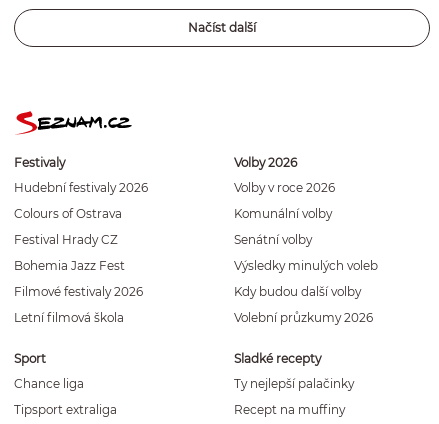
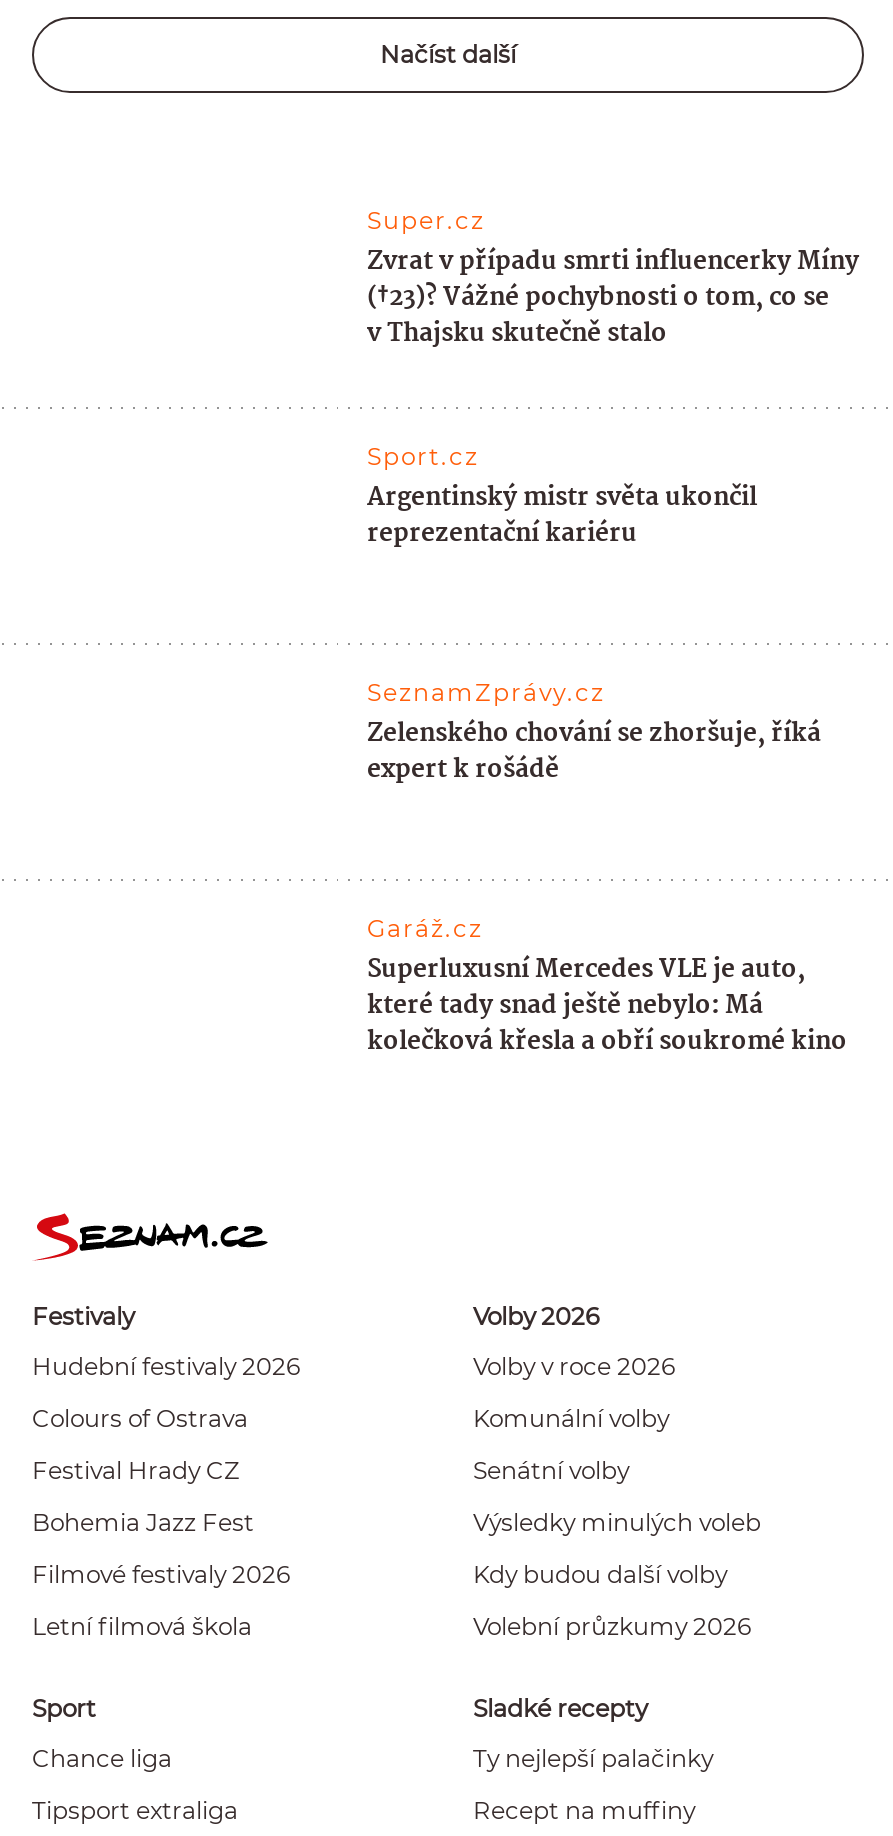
none -> [367,205,859,555] Super.cz | Zvrat v případu smrti influencerky Míny | (†23)? Vážné pochybnosti o tom, co se | v Thajsku skutečně stalo | Sport.cz | Argentinský mistr světa ukončil | reprezentační kariéru
none -> [367,677,821,791] SeznamZprávy.cz | Zelenského chování se zhoršuje, říká | expert k rošádě
none -> [367,914,847,1064] Garáž.cz | Superluxusní Mercedes VLE je auto, | které tady snad ještě nebylo: Má | kolečková křesla a obří soukromé kino

